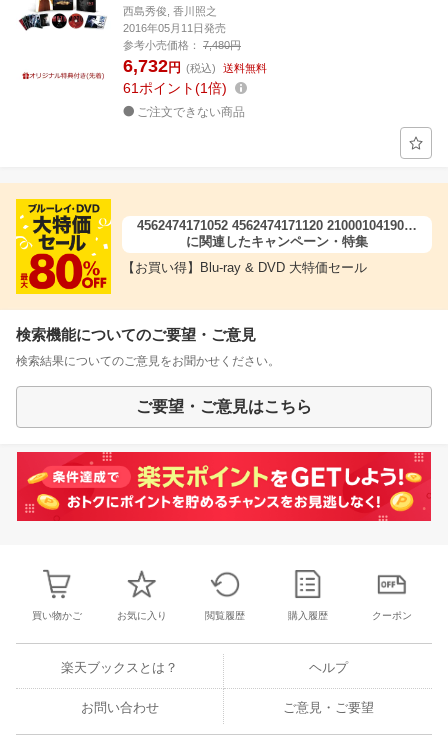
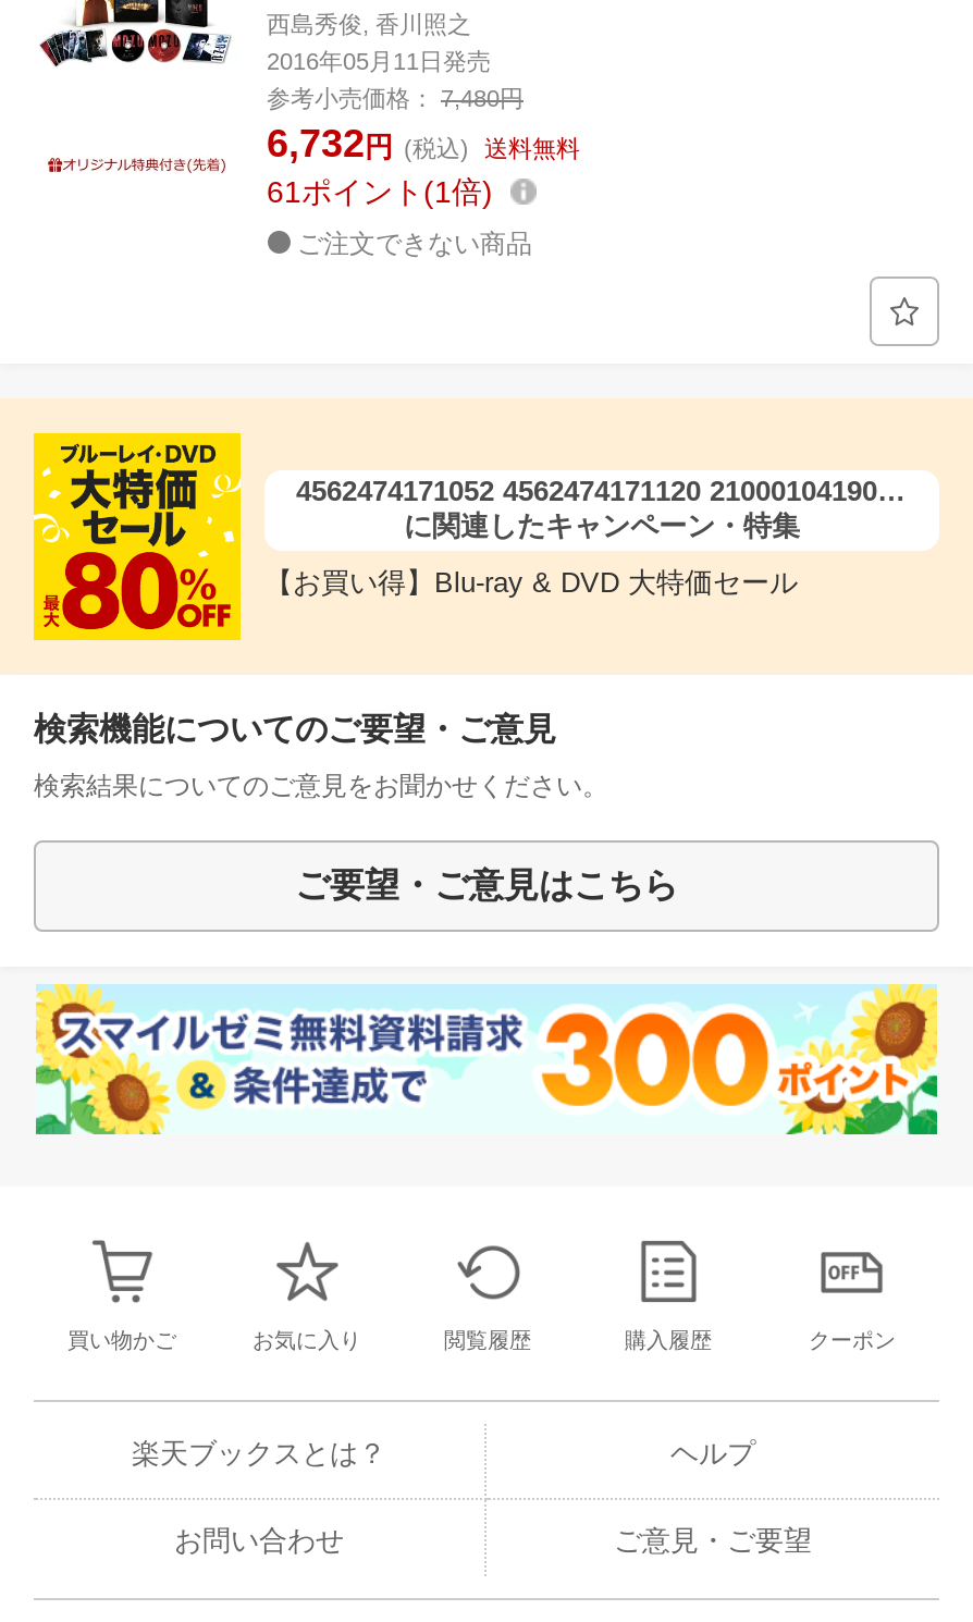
[16,451,432,522] [image] -> [34,982,939,1136] [image]

